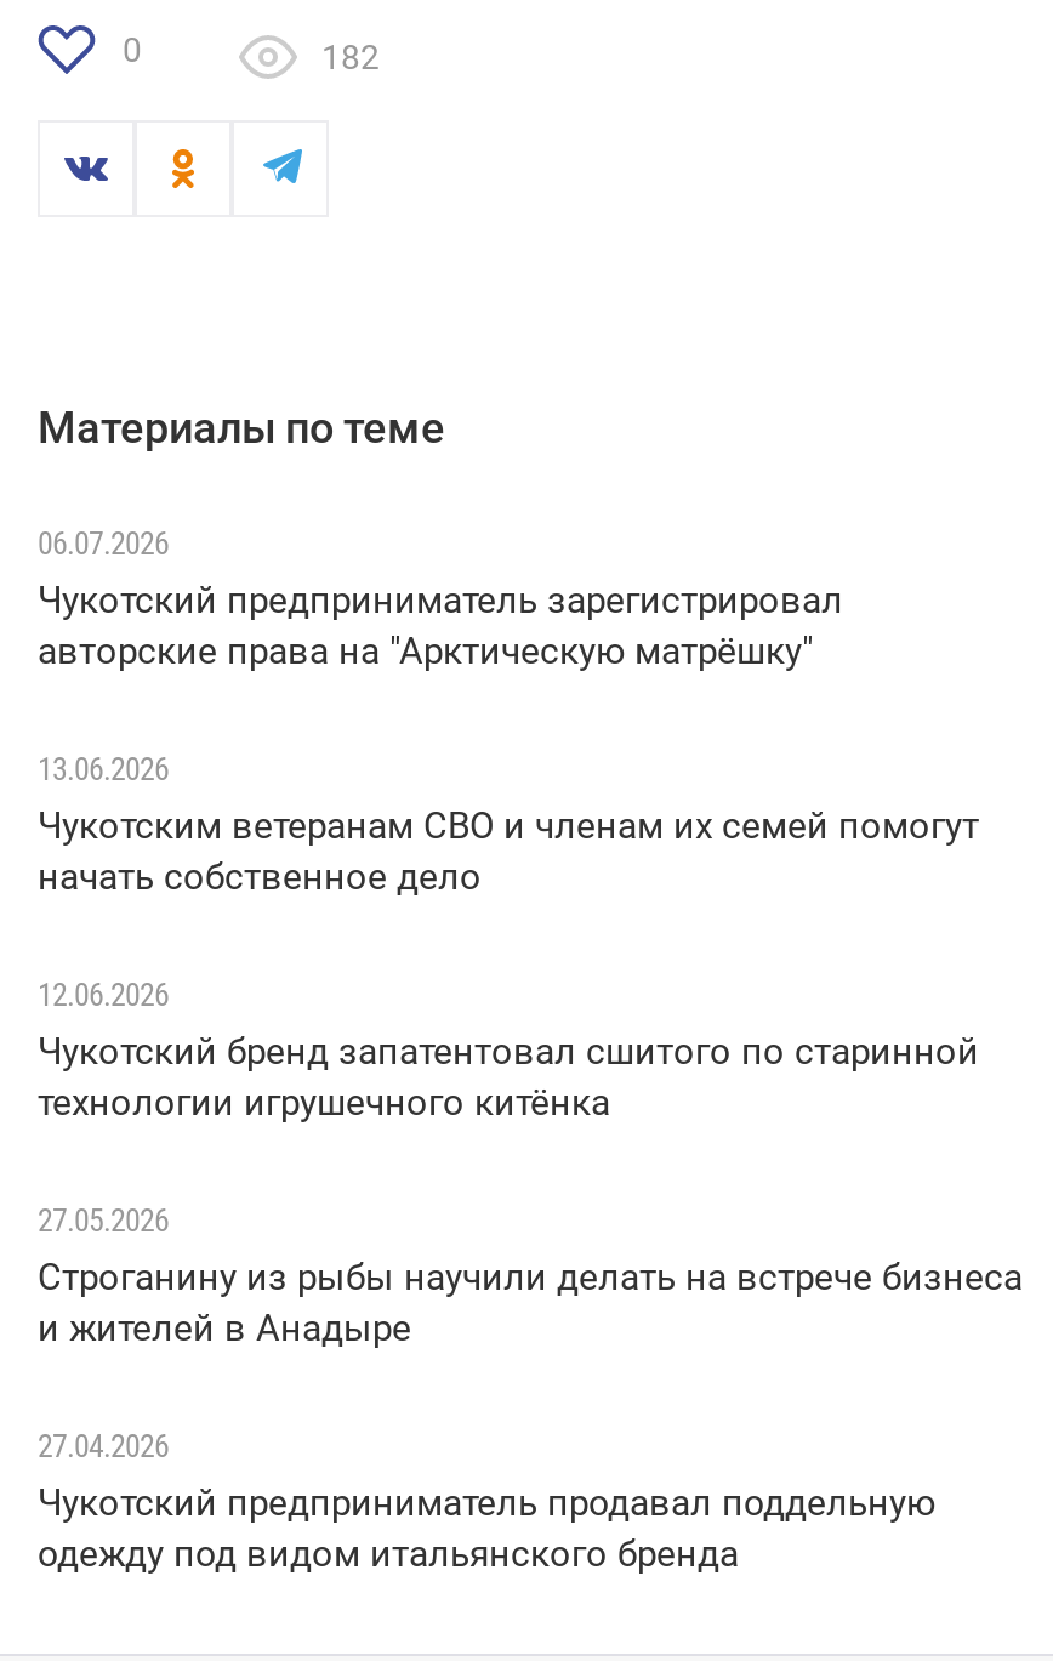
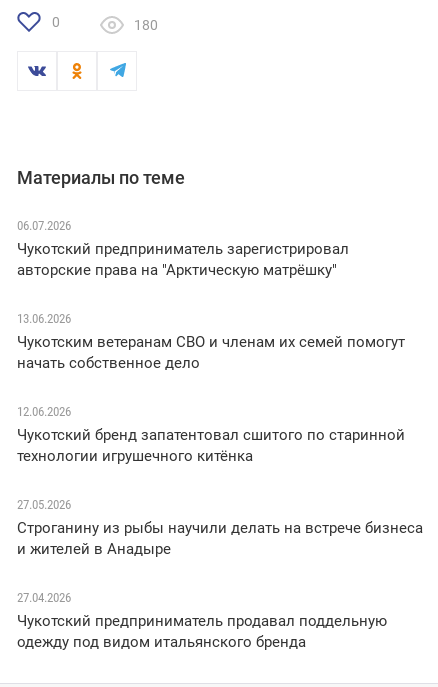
[321,38,380,76] 182 -> [134,17,158,33] 180

